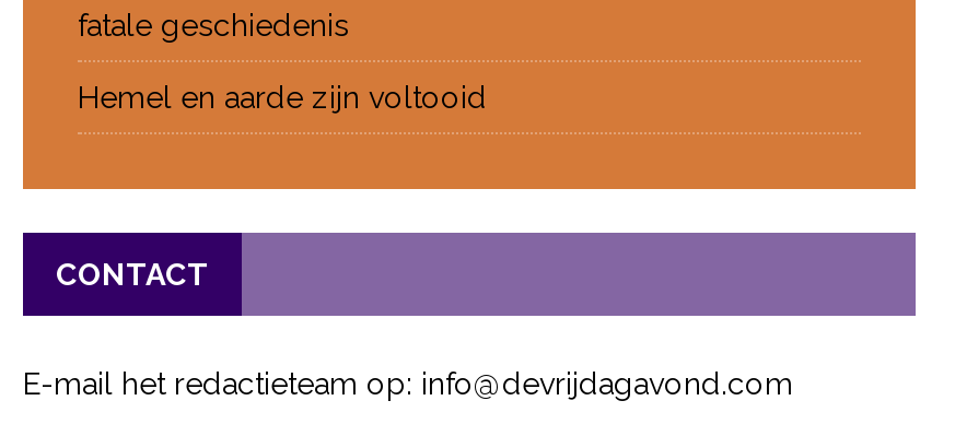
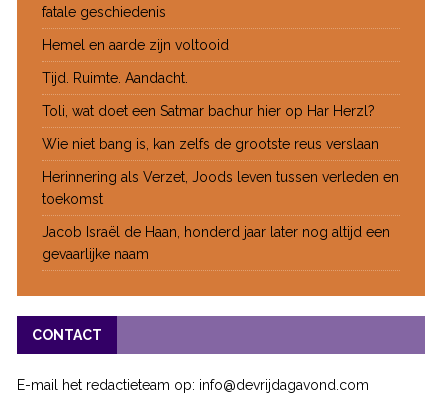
none -> [42,70,399,262] Tijd. Ruimte. Aandacht. | Toli, wat doet een Satmar bachur hier op Har Herzl? | Wie niet bang is, kan zelfs de grootste reus verslaan | Herinnering als Verzet, Joods leven tussen verleden en | toekomst | Jacob Israël de Haan, honderd jaar later nog altijd een | gevaarlijke naam

